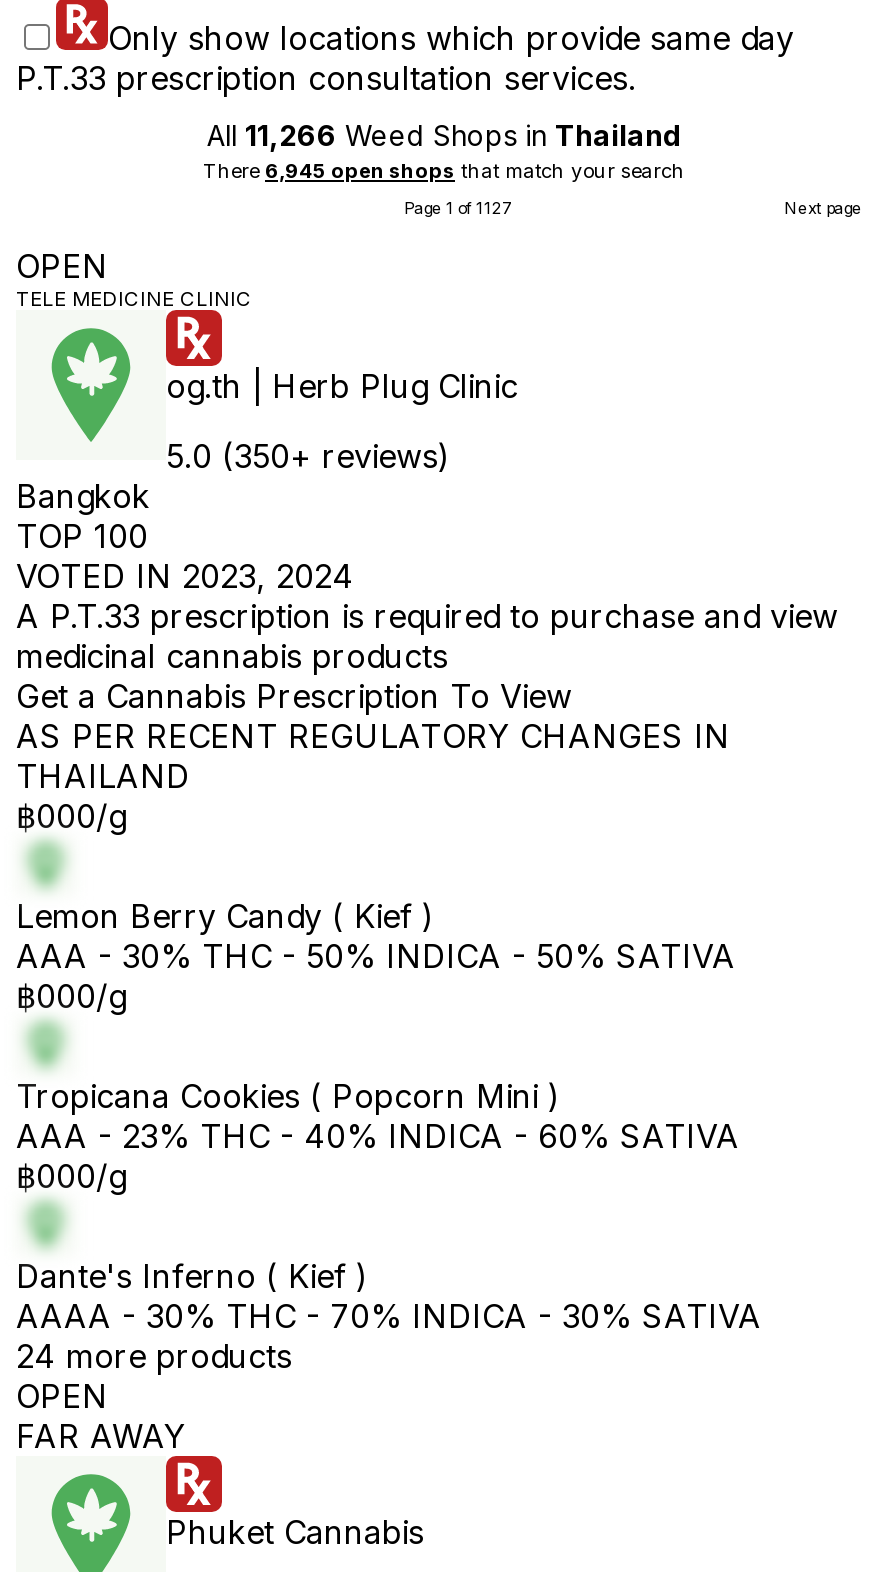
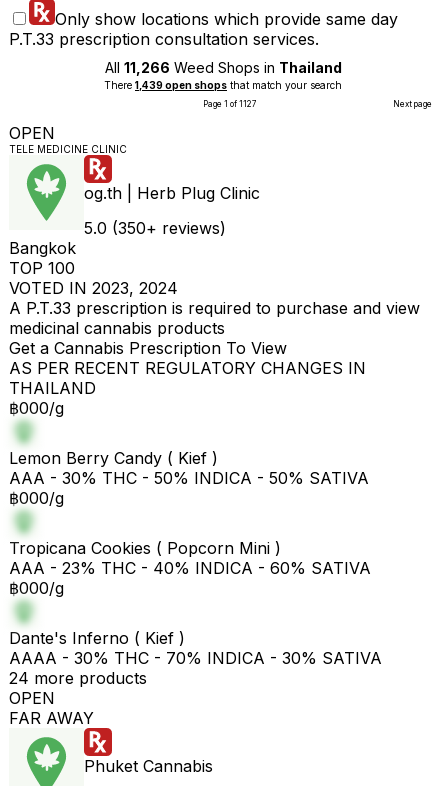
[203,158,685,182] There 6,945 open shops that match your search -> [104,79,342,91] There 1,439 open shops that match your search

